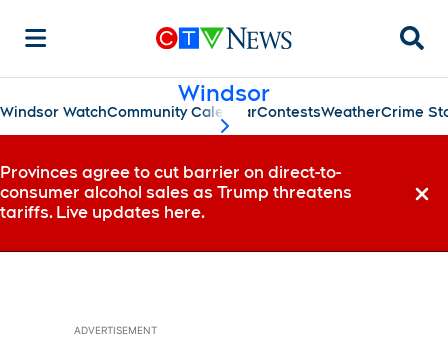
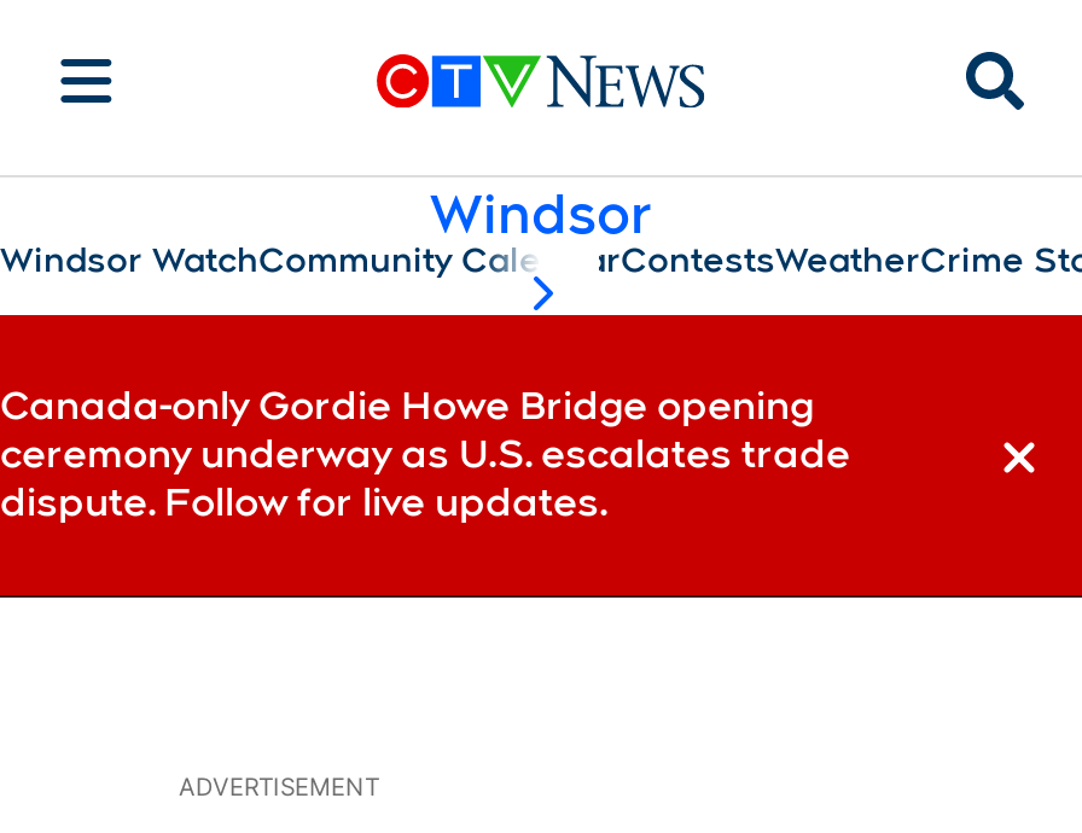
[0,163,352,222] Provinces agree to cut barrier on direct-to- | consumer alcohol sales as Trump threatens | tariffs. Live updates here. -> [0,383,850,525] Canada-only Gordie Howe Bridge opening | ceremony underway as U.S. escalates trade | dispute. Follow for live updates.

